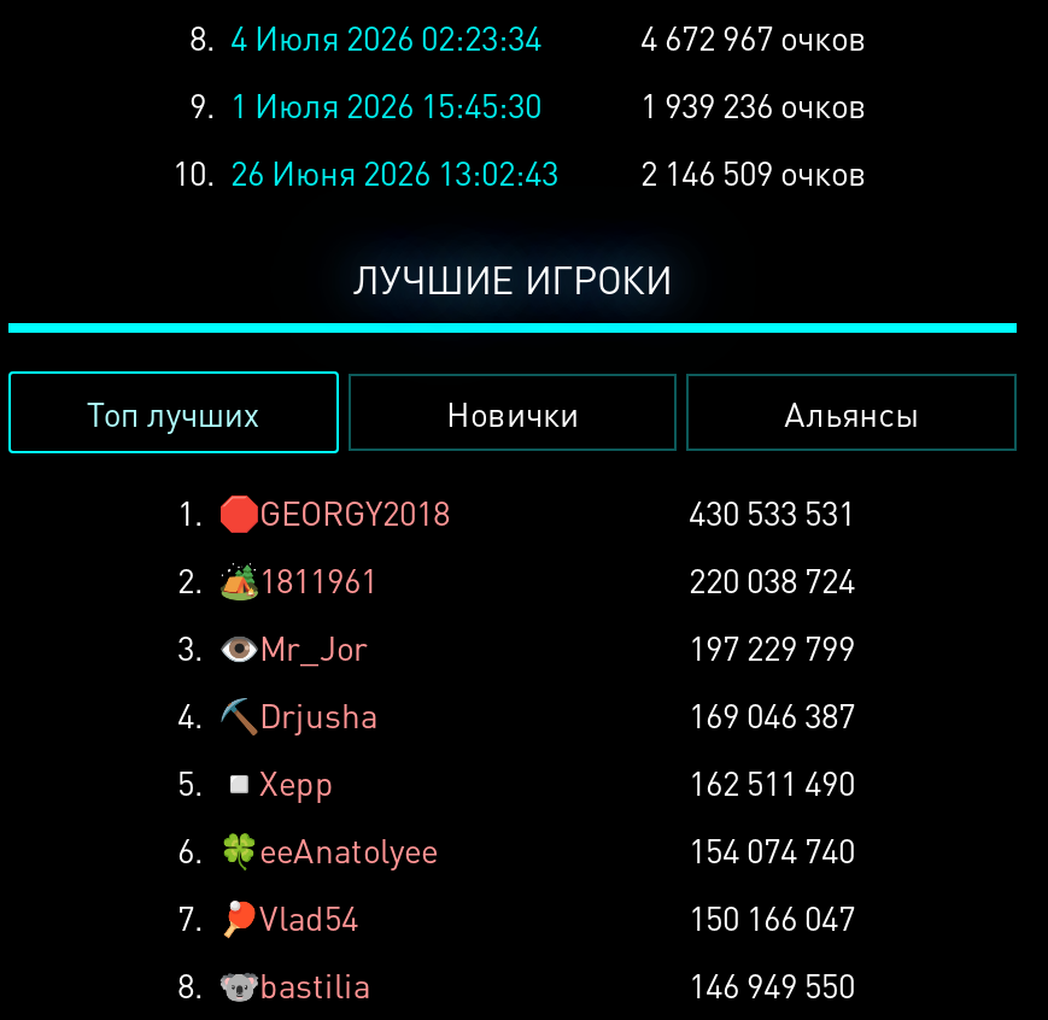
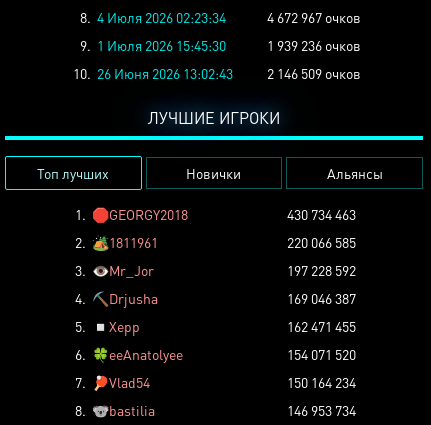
[689,490,855,533] 430 533 531 -> [287,205,356,223] 430 734 463
[689,557,855,600] 220 038 724 -> [287,233,356,251] 220 066 585
[689,625,855,668] 197 229 799 -> [287,261,356,279] 197 228 592
[689,760,855,803] 162 511 490 -> [287,317,356,335] 162 471 455
[689,827,855,870] 154 074 740 -> [287,345,356,363] 154 071 520
[689,895,855,938] 150 166 047 -> [287,373,356,391] 150 164 234
[689,962,855,1006] 146 949 550 -> [287,401,356,419] 146 953 734

